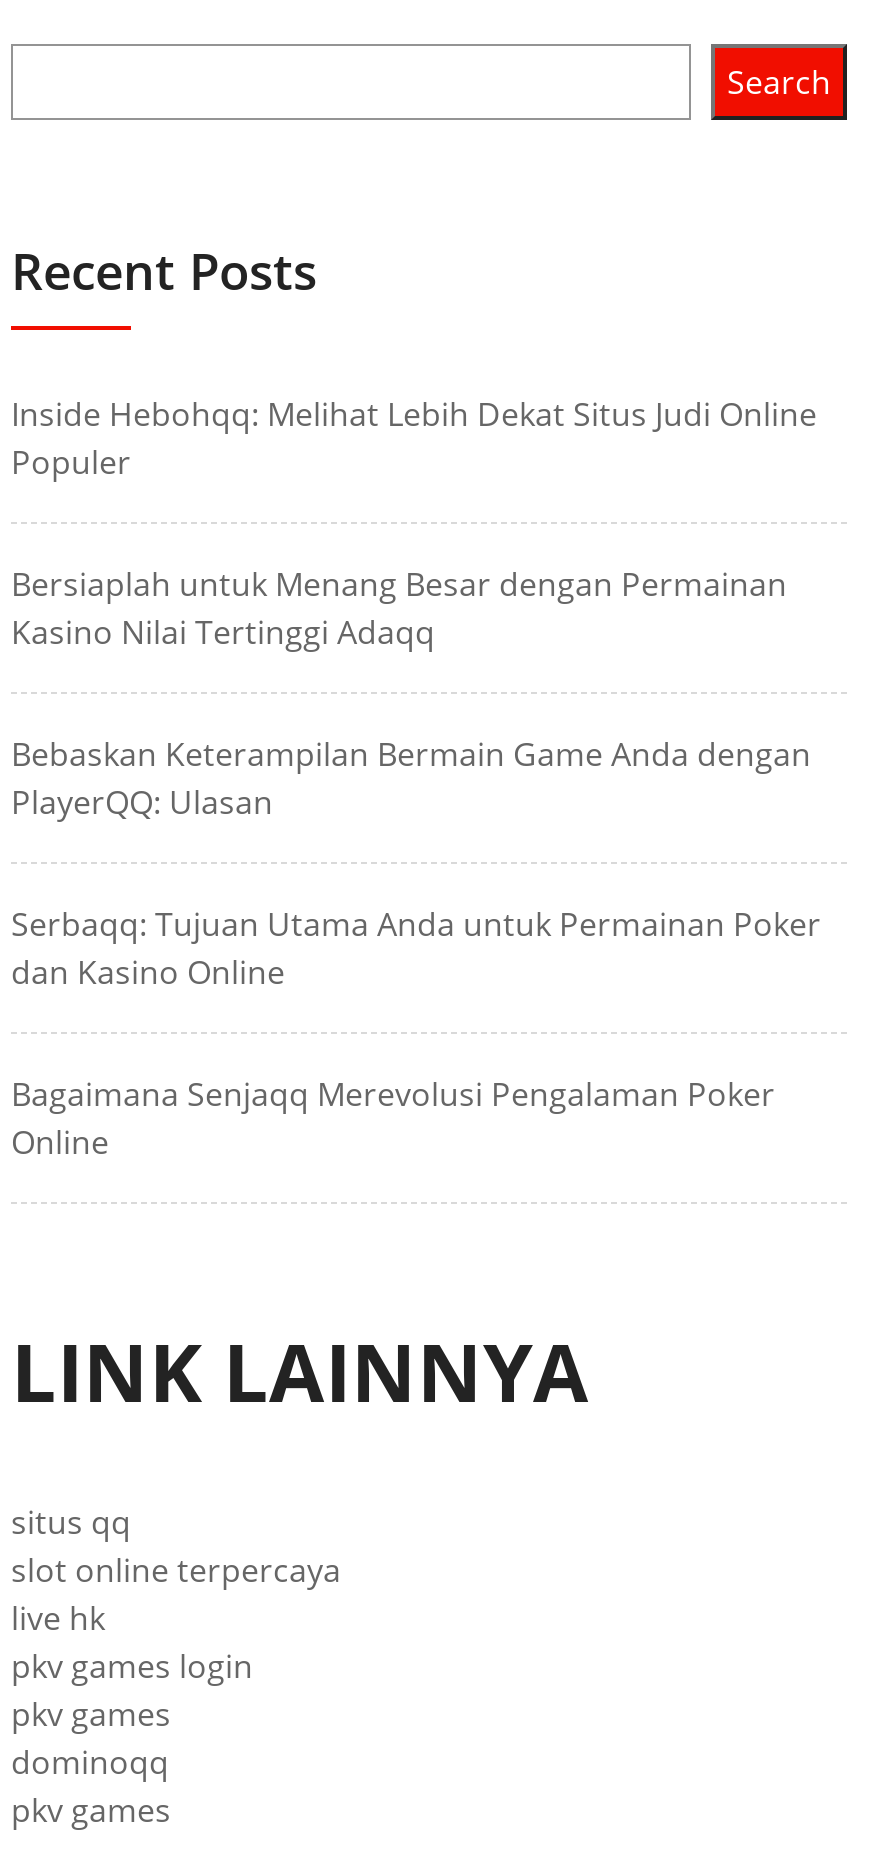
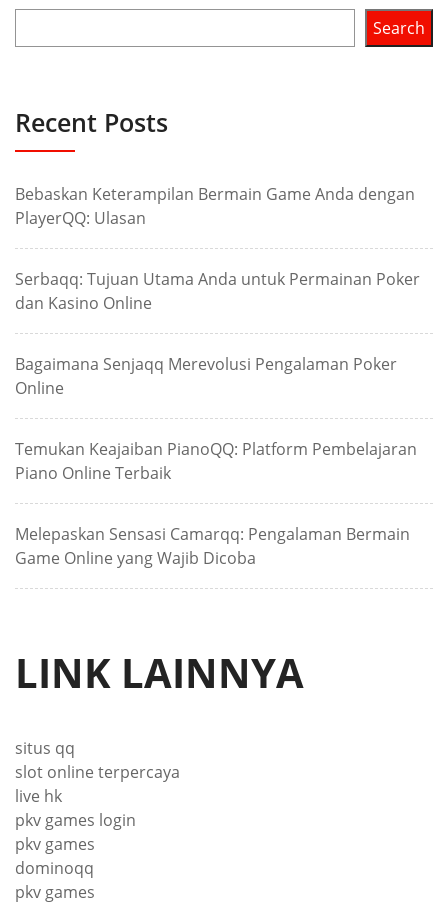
[11,392,817,654] Inside Hebohqq: Melihat Lebih Dekat Situs Judi Online | Populer | Bersiaplah untuk Menang Besar dengan Permainan | Kasino Nilai Tertinggi Adaqq -> none
moved [11,732,821,1164] -> [15,183,420,399]: Bebaskan Keterampilan Bermain Game Anda dengan | PlayerQQ: Ulasan | Serbaqq: Tujuan Utama Anda untuk Permainan Poker | dan Kasino Online | Bagaimana Senjaqq Merevolusi Pengalaman Poker | Online
none -> [15,438,417,569] Temukan Keajaiban PianoQQ: Platform Pembelajaran | Piano Online Terbaik | Melepaskan Sensasi Camarqq: Pengalaman Bermain | Game Online yang Wajib Dicoba

